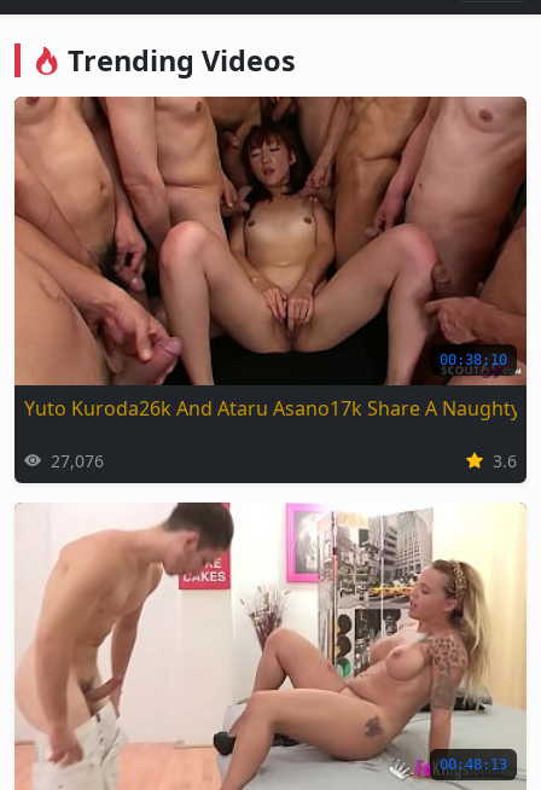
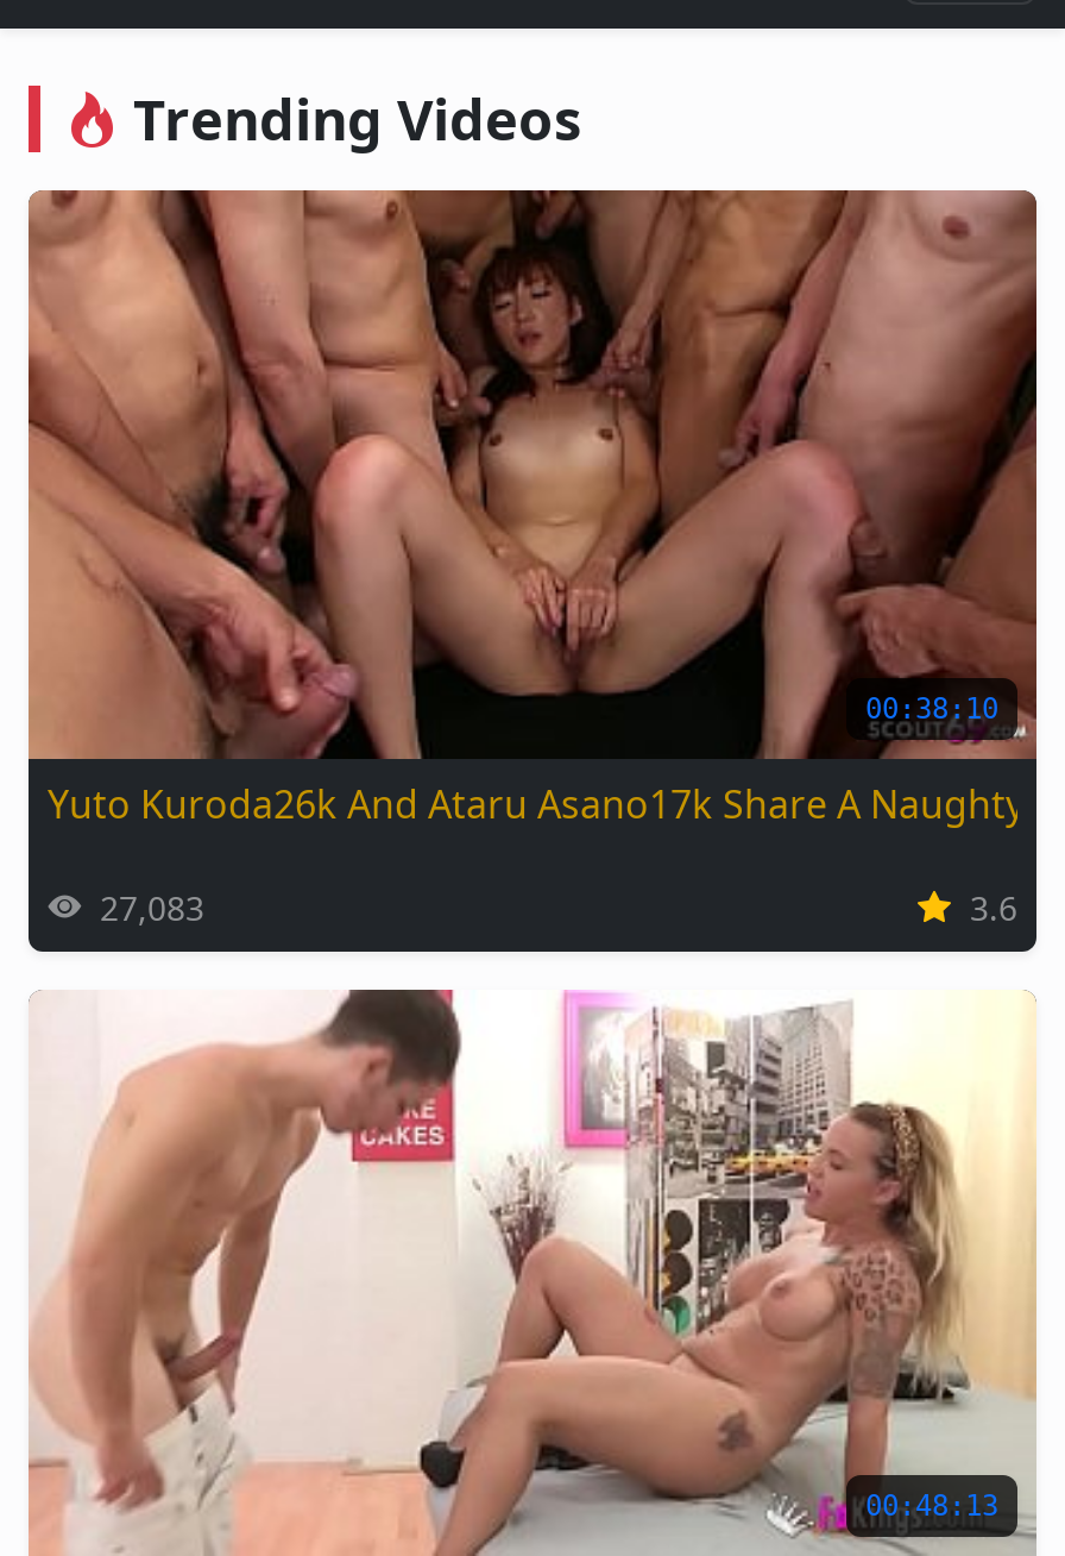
[46,449,104,472] 27,076 -> [90,884,204,929] 27,083

